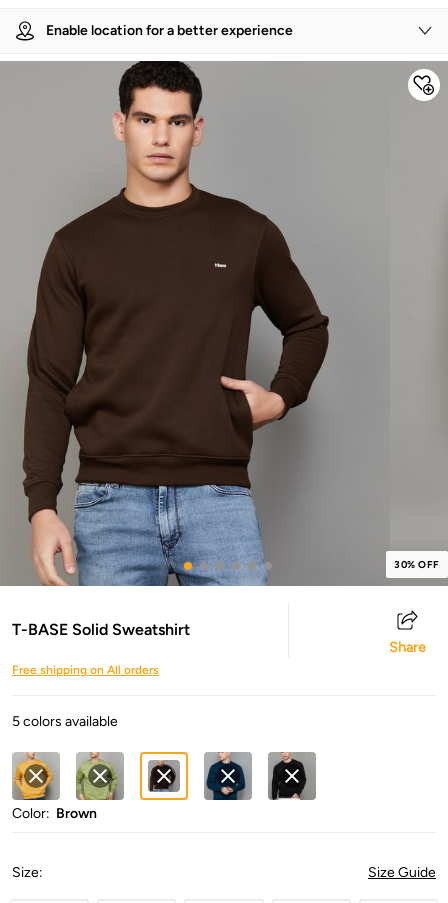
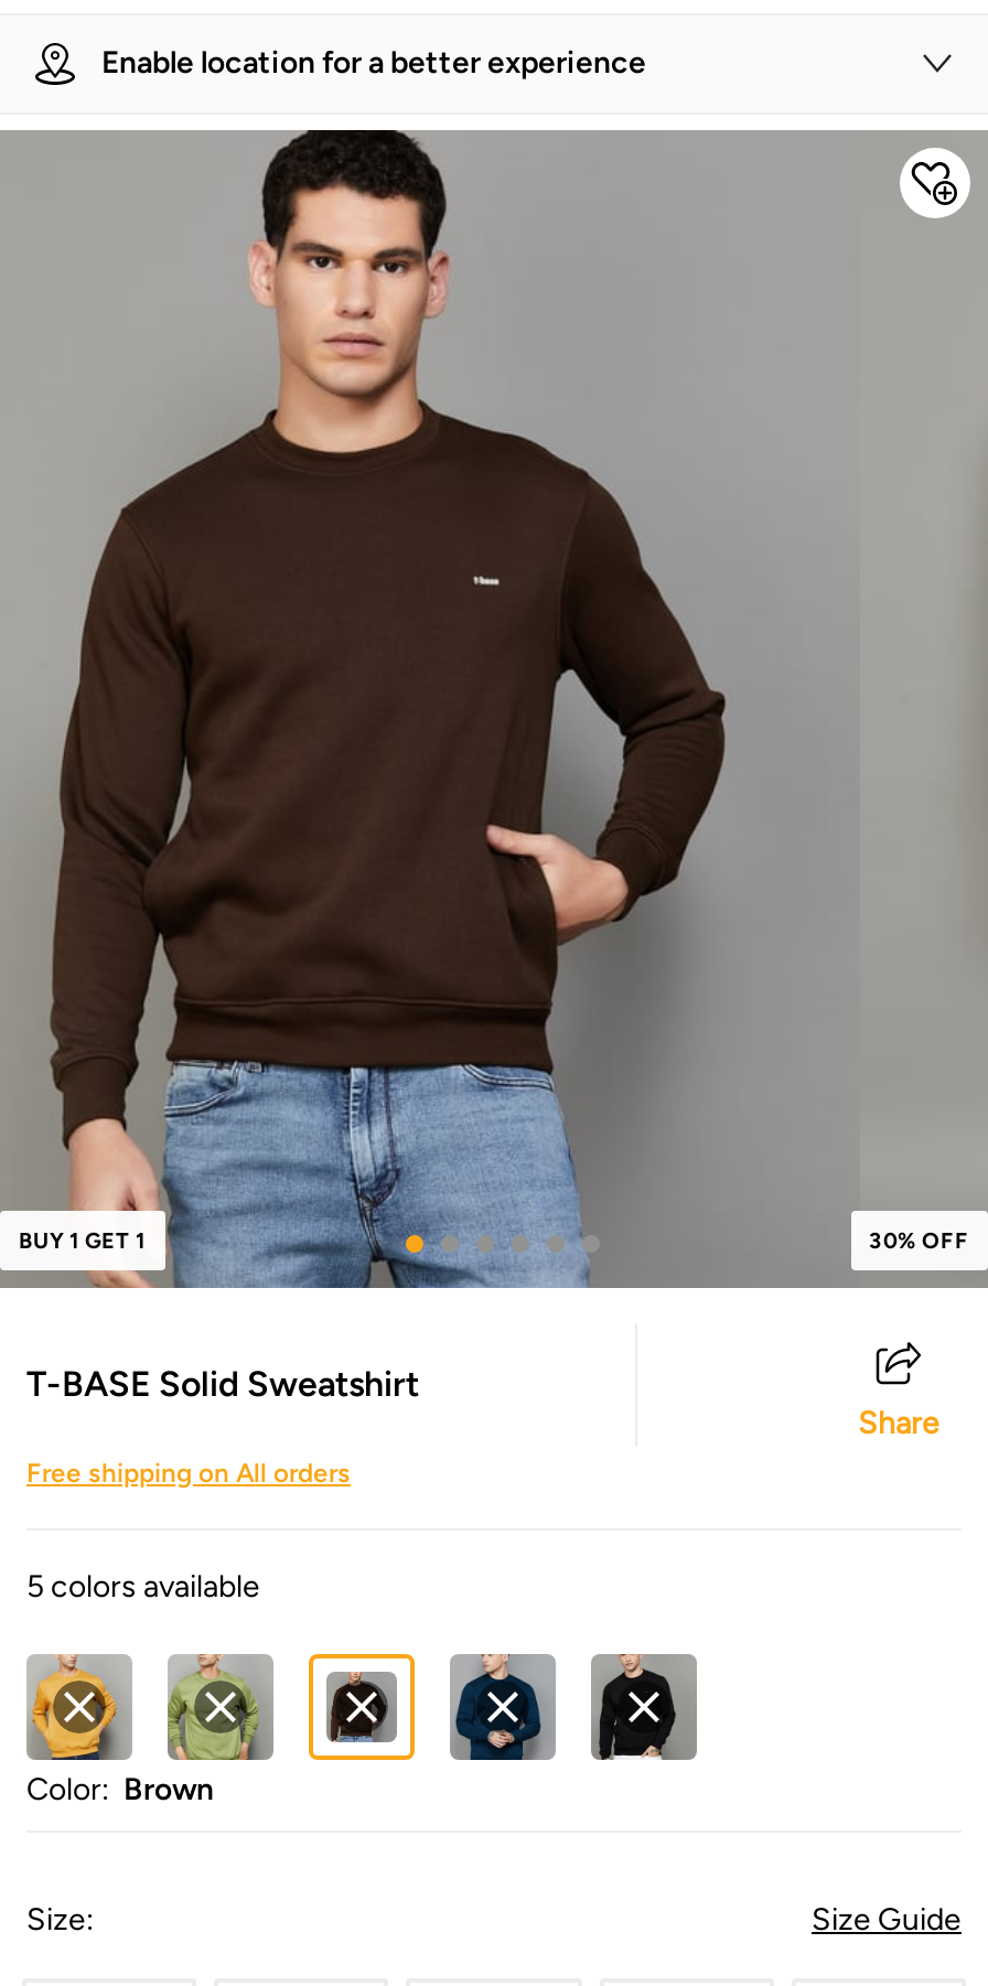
none -> [19,1226,146,1255] BUY 1 GET 1

